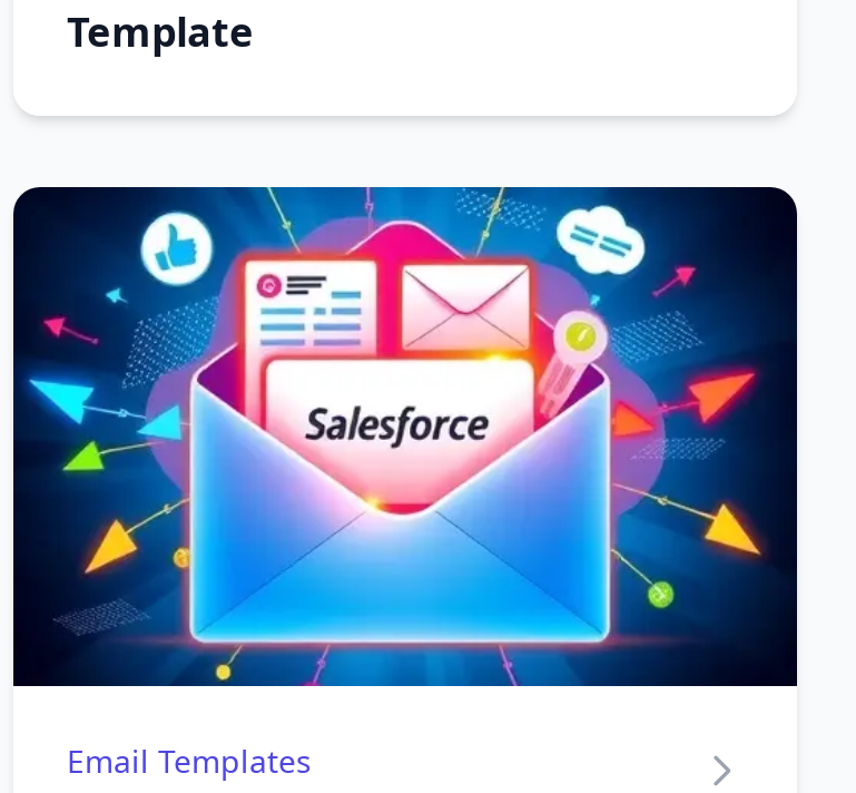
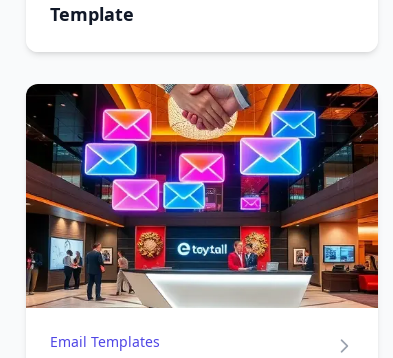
[11,185,799,688] [image] -> [25,83,379,309] [image]

